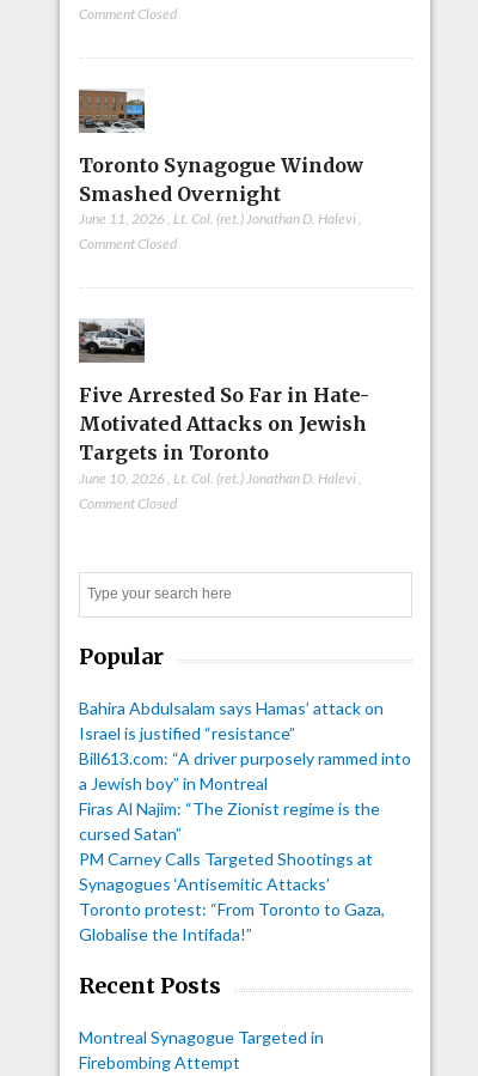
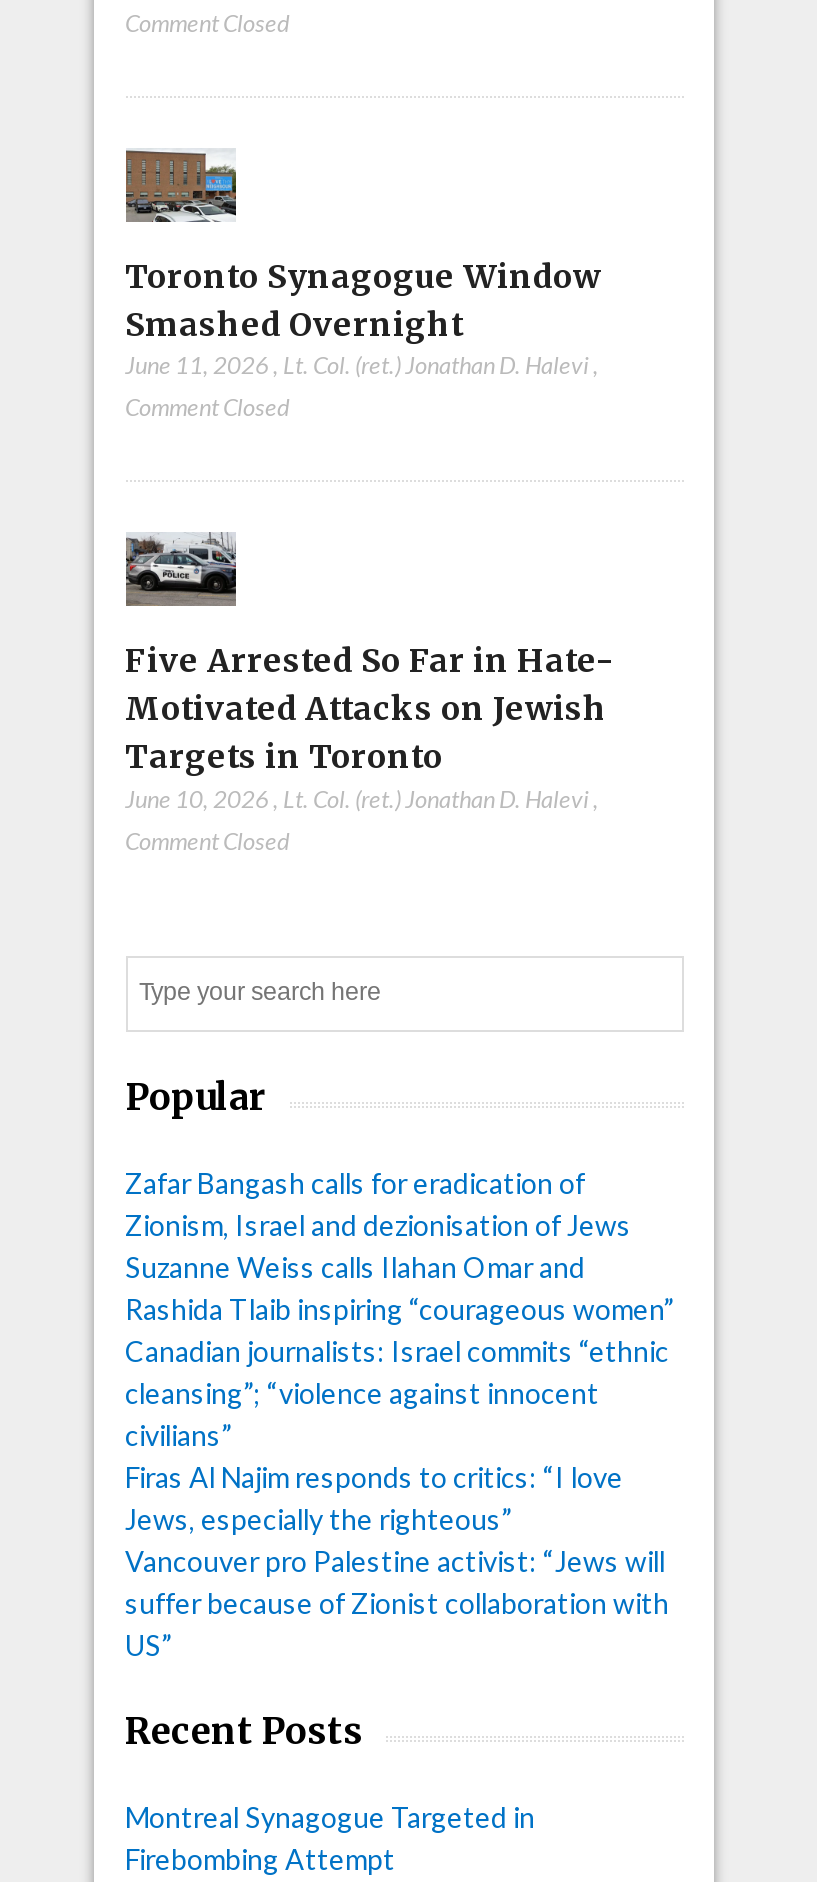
[78,698,410,944] Bahira Abdulsalam says Hamas’ attack on | Israel is justified “resistance” | Bill613.com: “A driver purposely rammed into | a Jewish boy” in Montreal | Firas Al Najim: “The Zionist regime is the | cursed Satan” | PM Carney Calls Targeted Shootings at | Synagogues ‘Antisemitic Attacks’ | Toronto protest: “From Toronto to Gaza, | Globalise the Intifada!” -> [125,1166,673,1662] Zafar Bangash calls for eradication of | Zionism, Israel and dezionisation of Jews | Suzanne Weiss calls Ilahan Omar and | Rashida Tlaib inspiring “courageous women” | Canadian journalists: Israel commits “ethnic | cleansing”; “violence against innocent | civilians” | Firas Al Najim responds to critics: “I love | Jews, especially the righteous” | Vancouver pro Palestine activist: “Jews will | suffer because of Zionist collaboration with | US”

